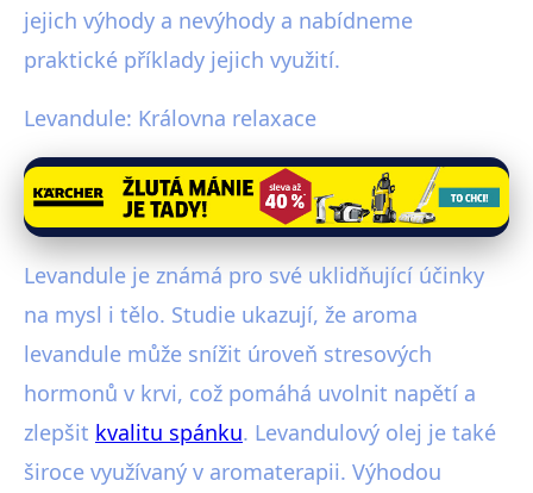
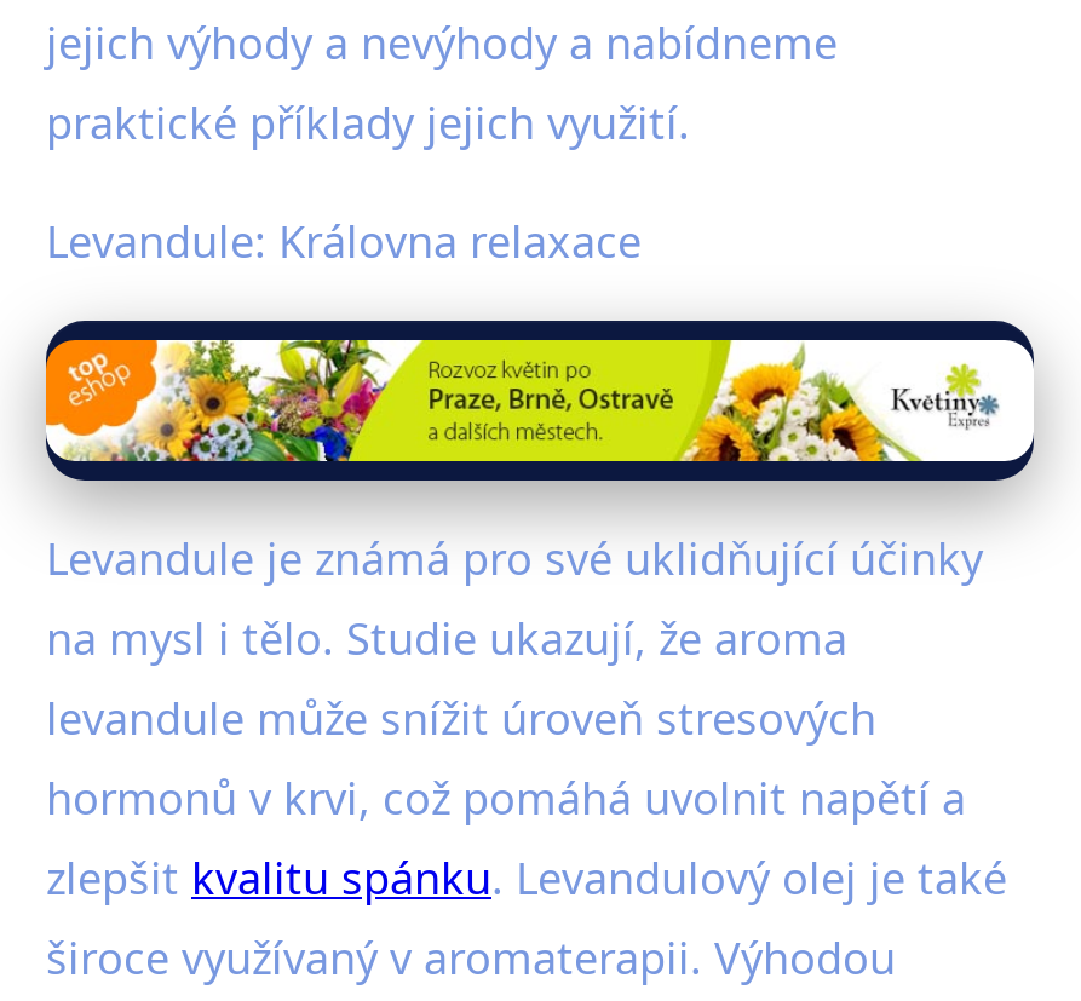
[23,166,510,229] [image] -> [44,320,1034,482] [image]

